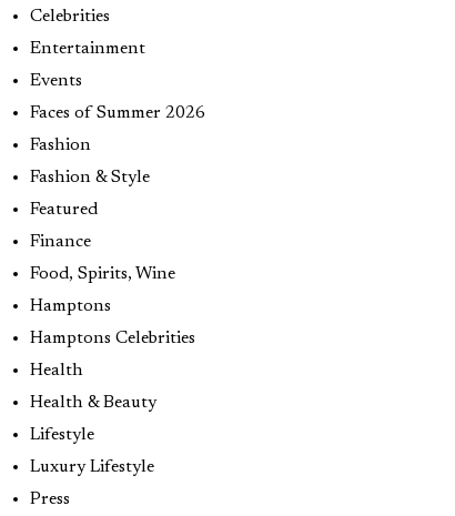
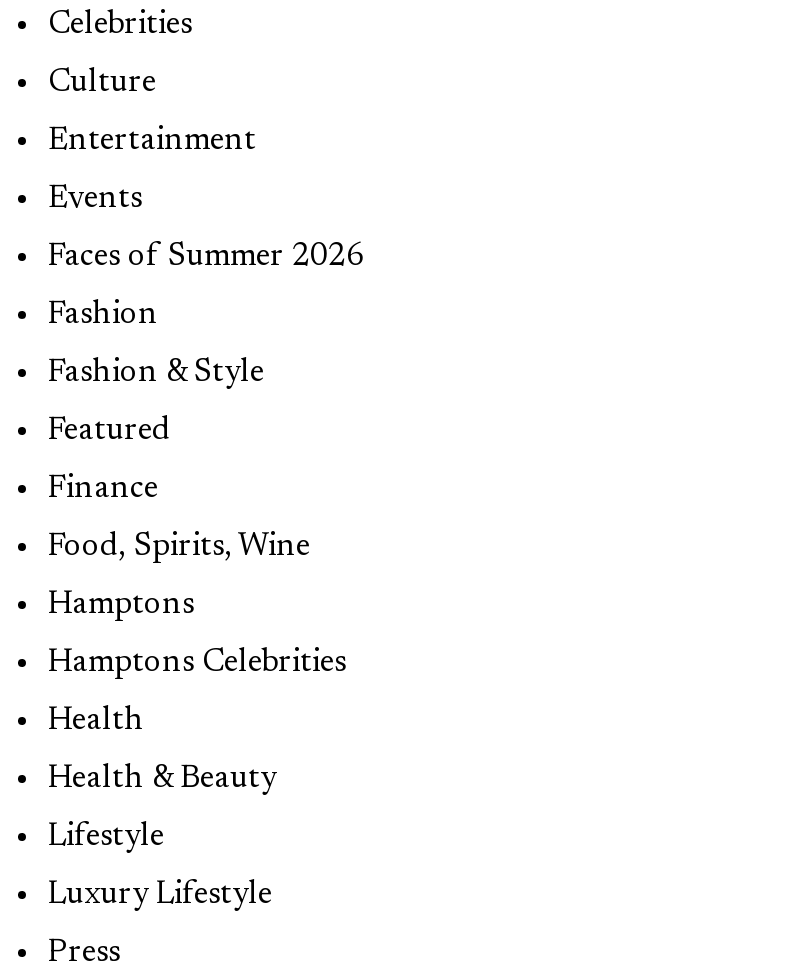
none -> [48,67,156,99] Culture

